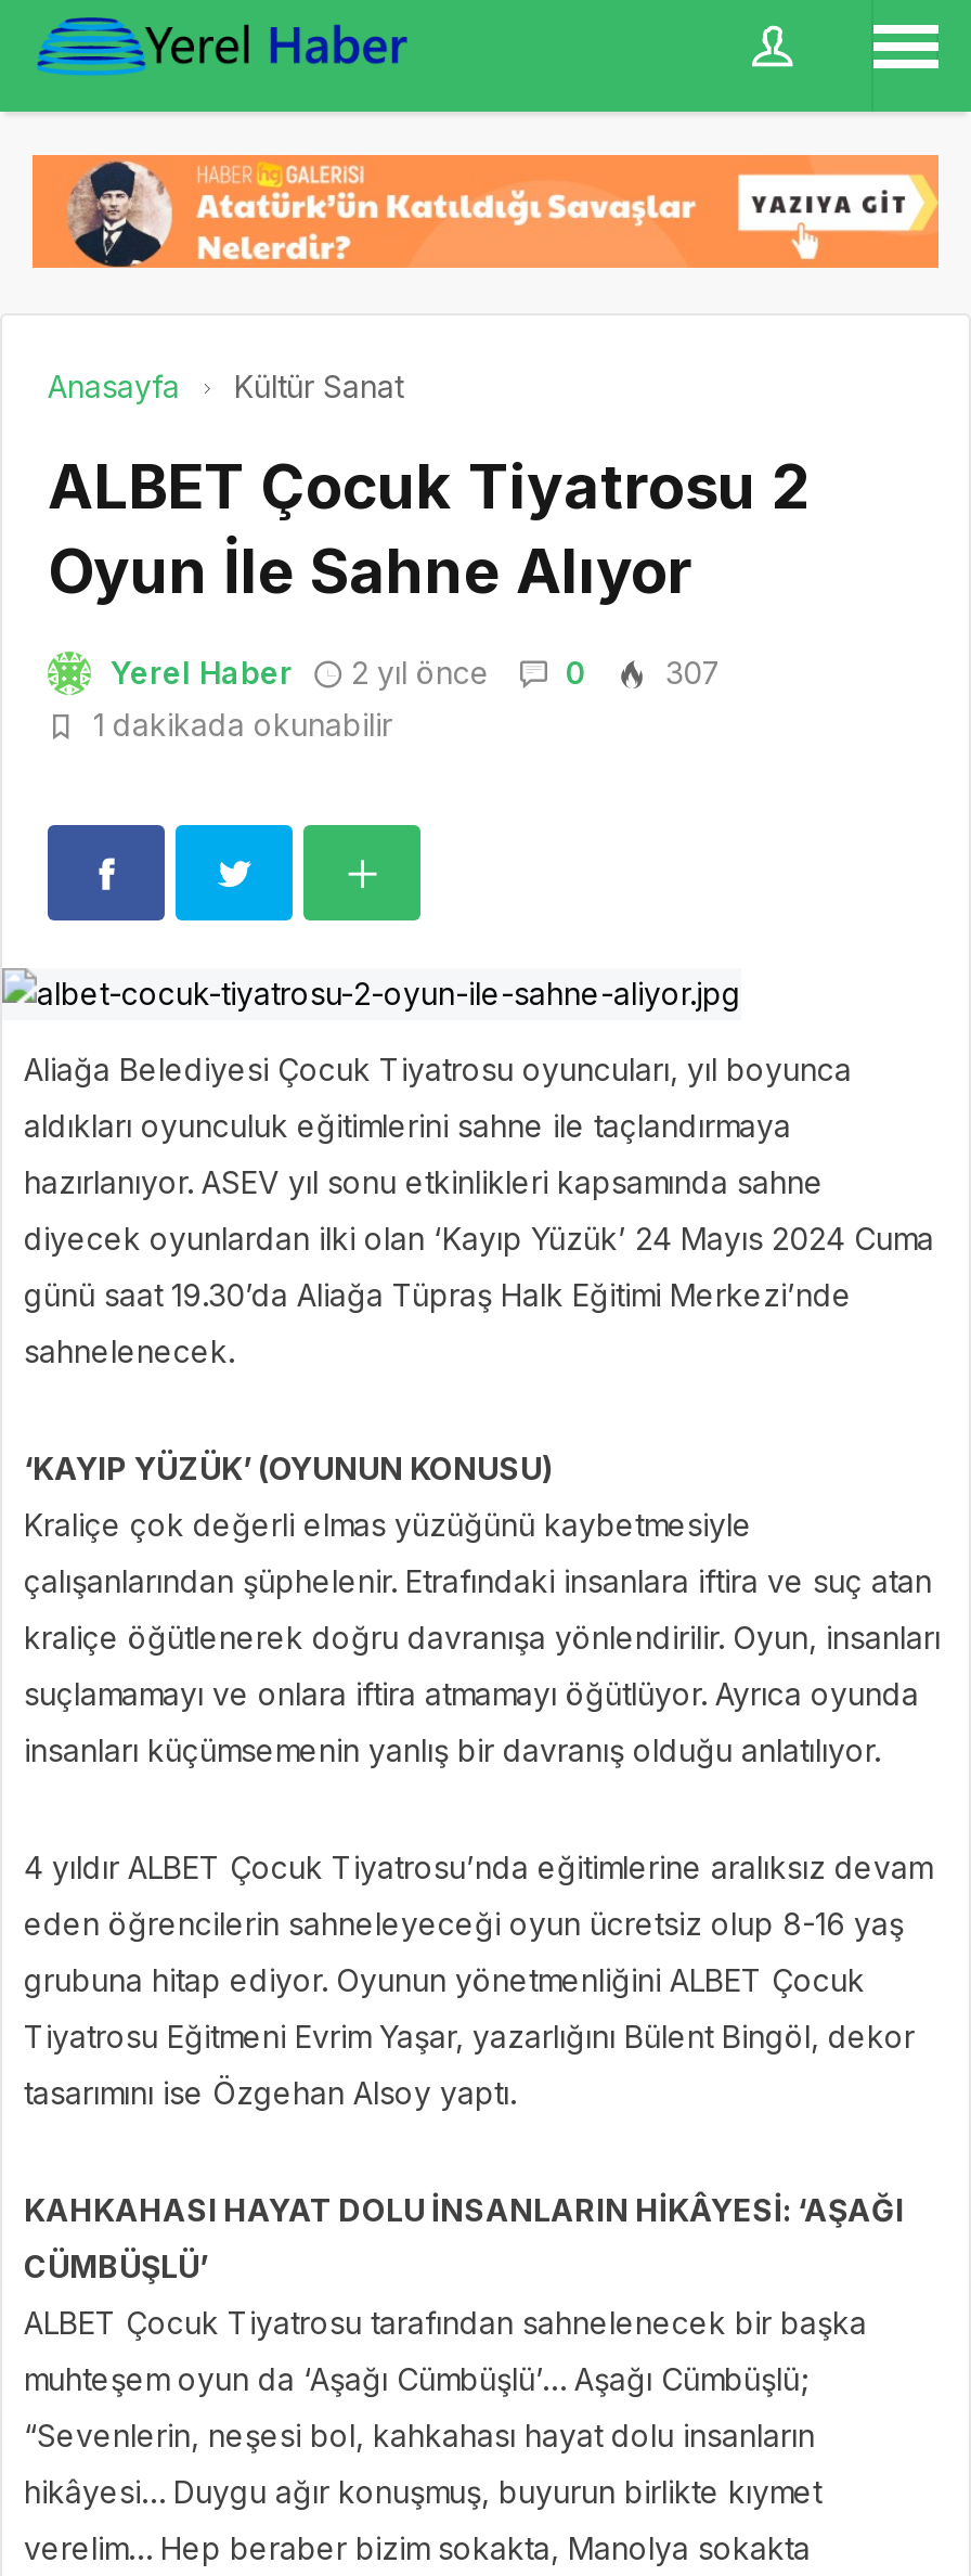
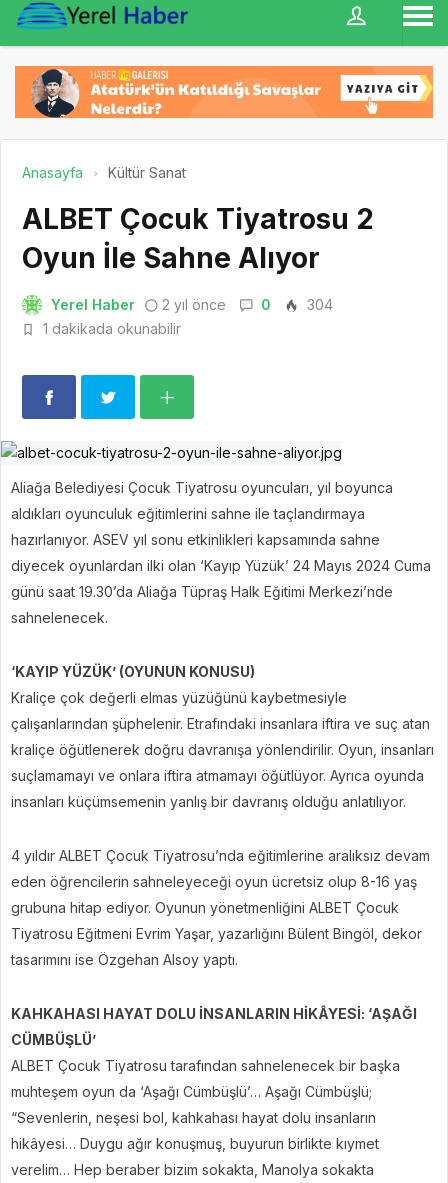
[566,653,722,690] 0 307 -> [261,296,333,313] 0 304

